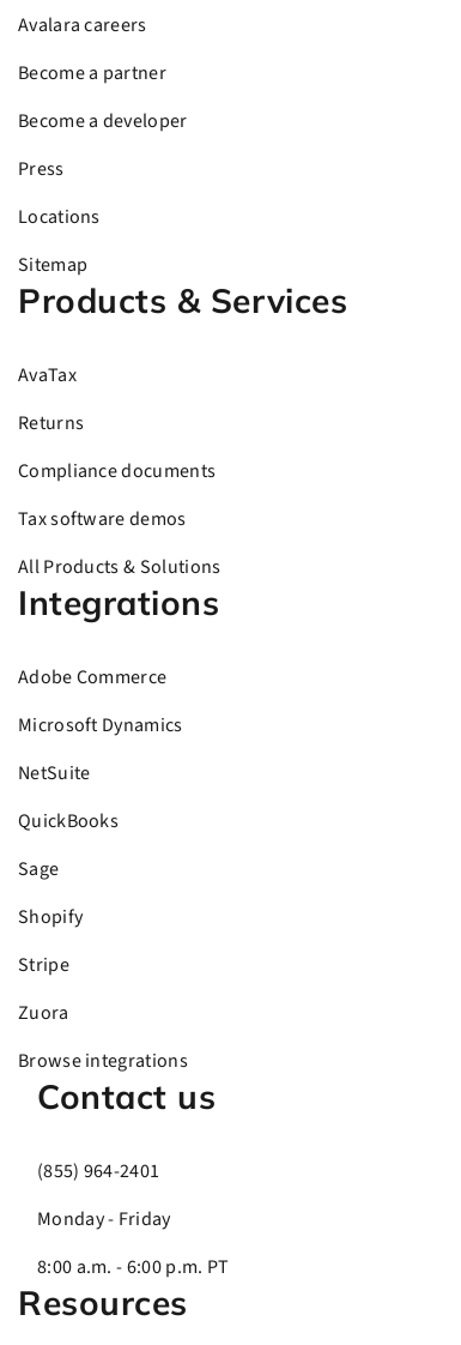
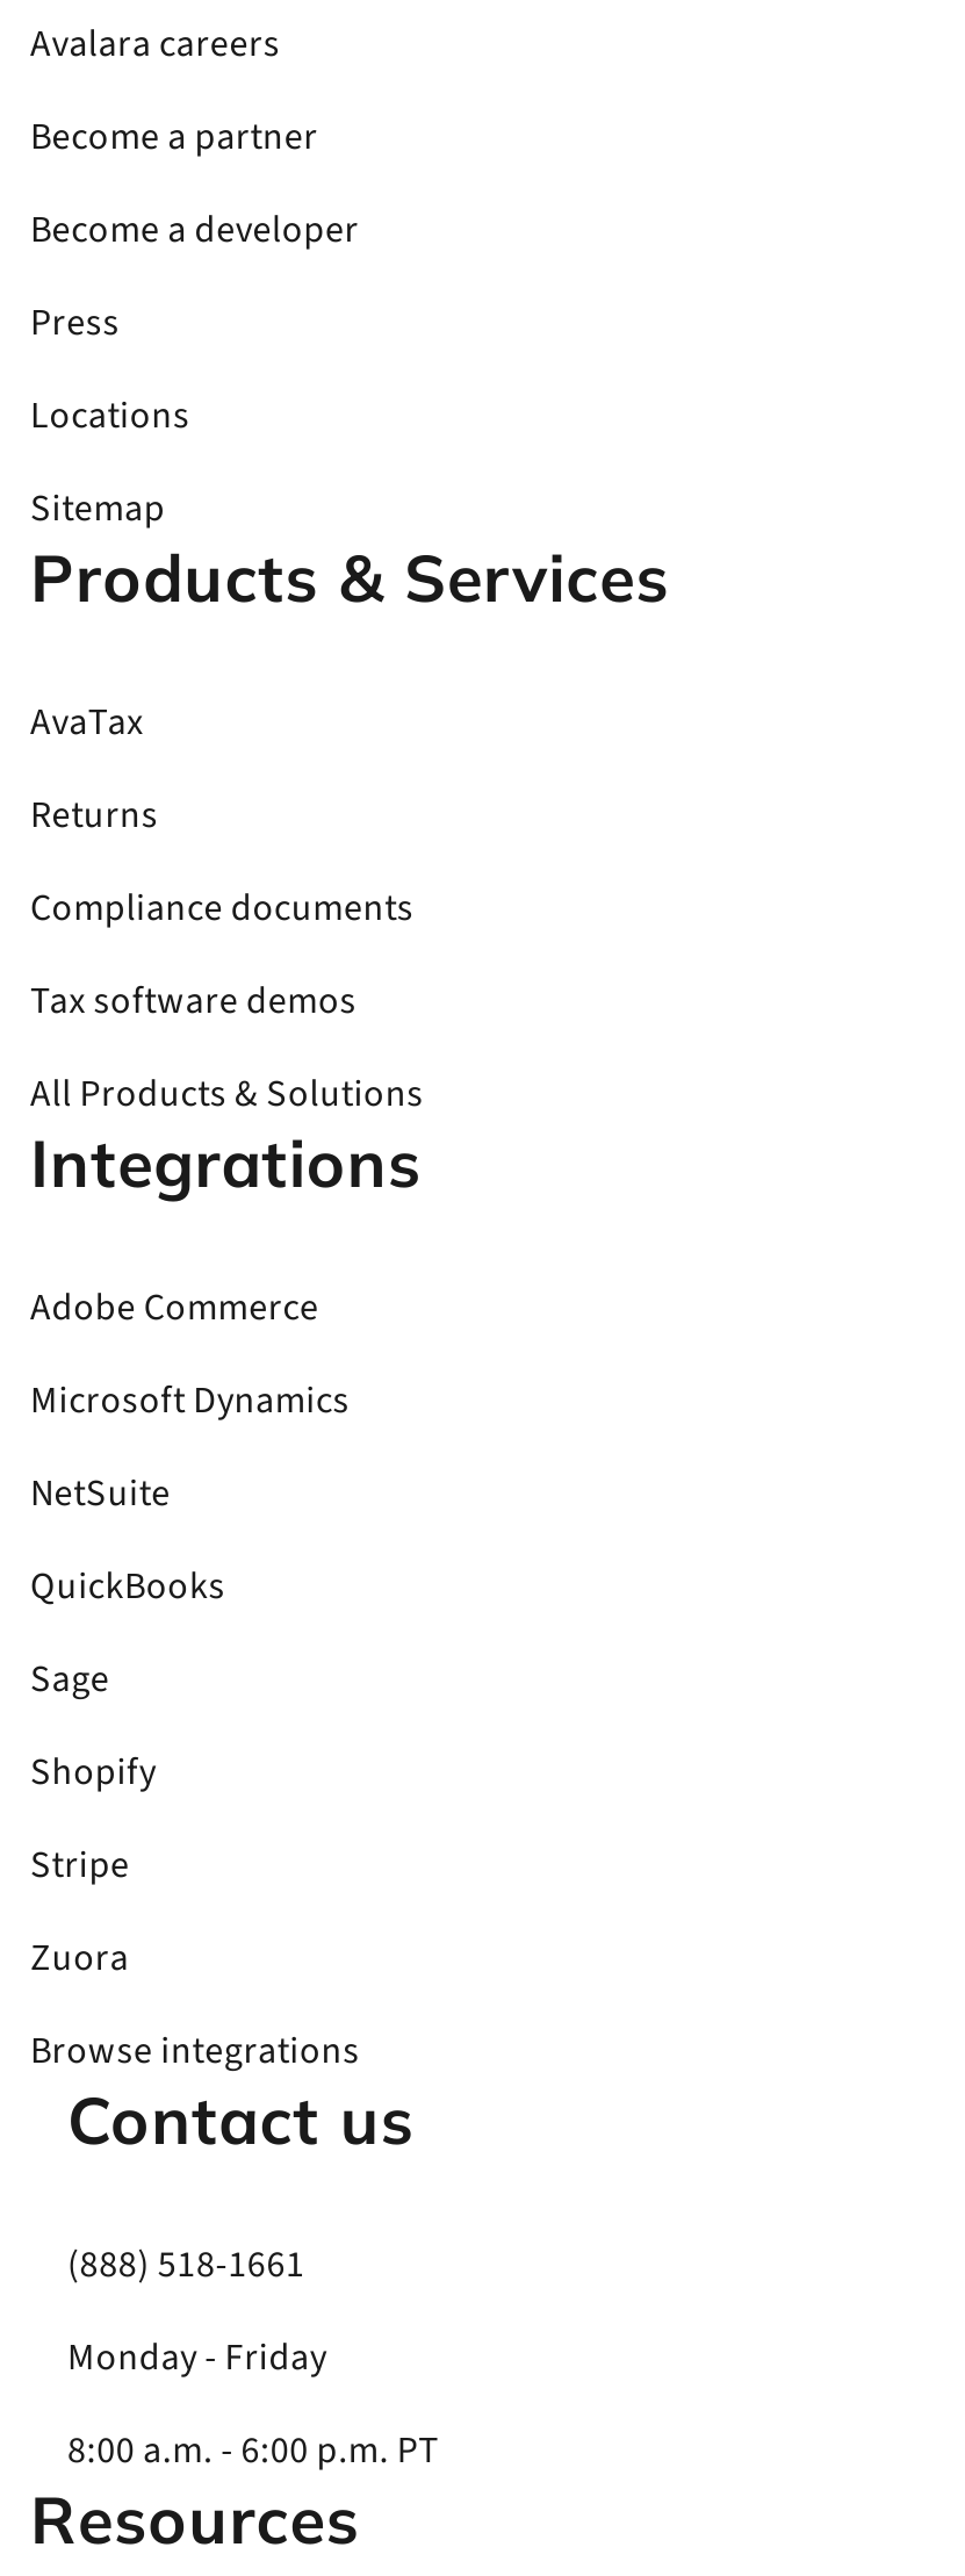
[37,1158,160,1184] (855) 964-2401 -> [67,2239,305,2290] (888) 518-1661

